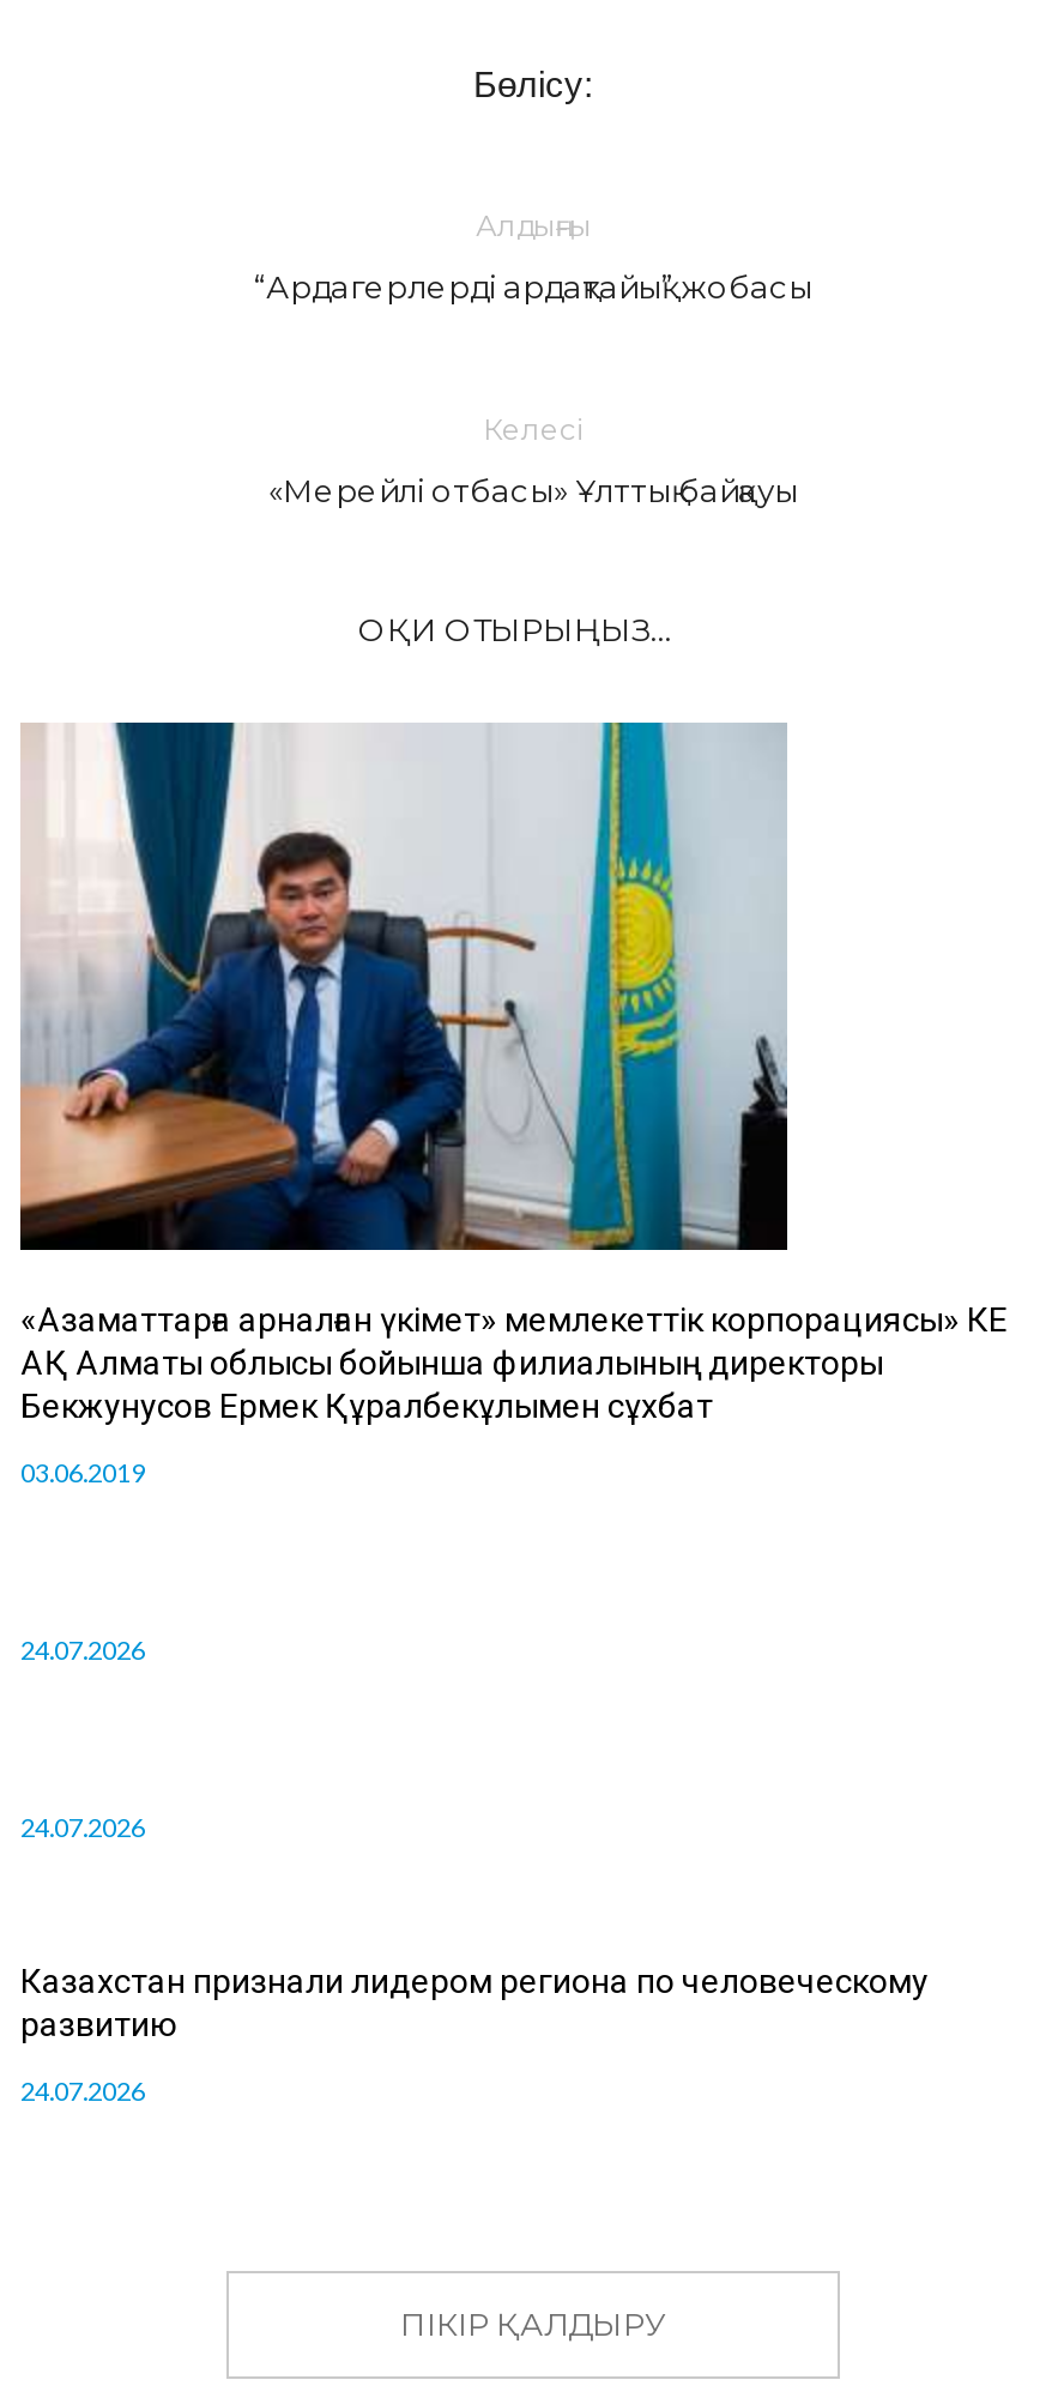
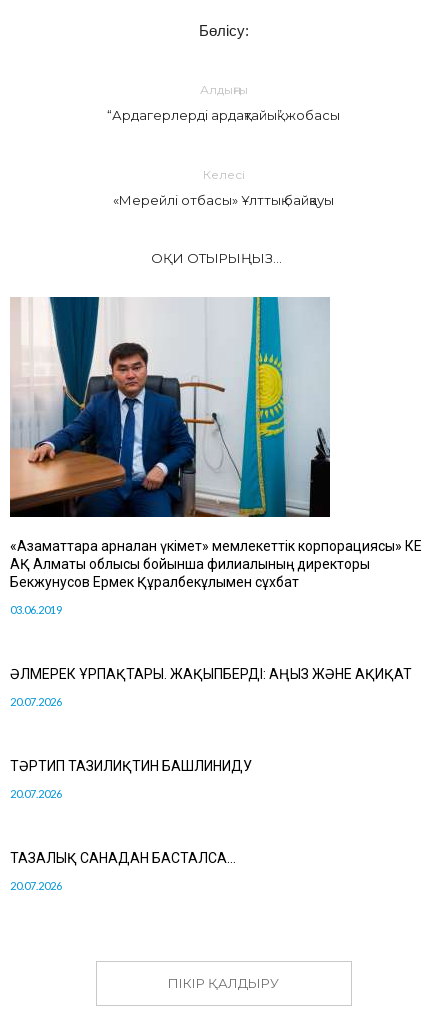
[20,1634,145,1665] 24.07.2026 -> [10,666,412,708] ӘЛМЕРЕК ҰРПАҚТАРЫ. ЖАҚЫПБЕРДІ: АҢЫЗ ЖӘНЕ АҚИҚАТ | 20.07.2026
[20,1811,145,1842] 24.07.2026 -> [10,758,252,800] ТӘРТИП ТАЗИЛИҚТИН БАШЛИНИДУ | 20.07.2026
[20,1962,929,2106] Казахстан признали лидером региона по человеческому | развитию | 24.07.2026 -> [10,850,236,892] ТАЗАЛЫҚ САНАДАН БАСТАЛСА… | 20.07.2026

